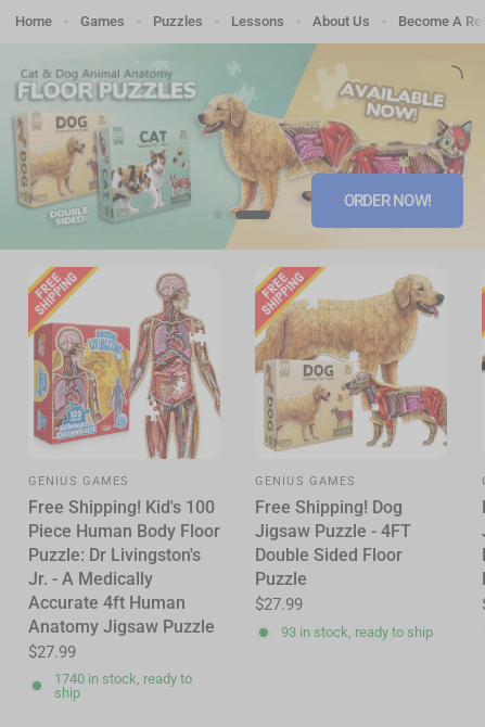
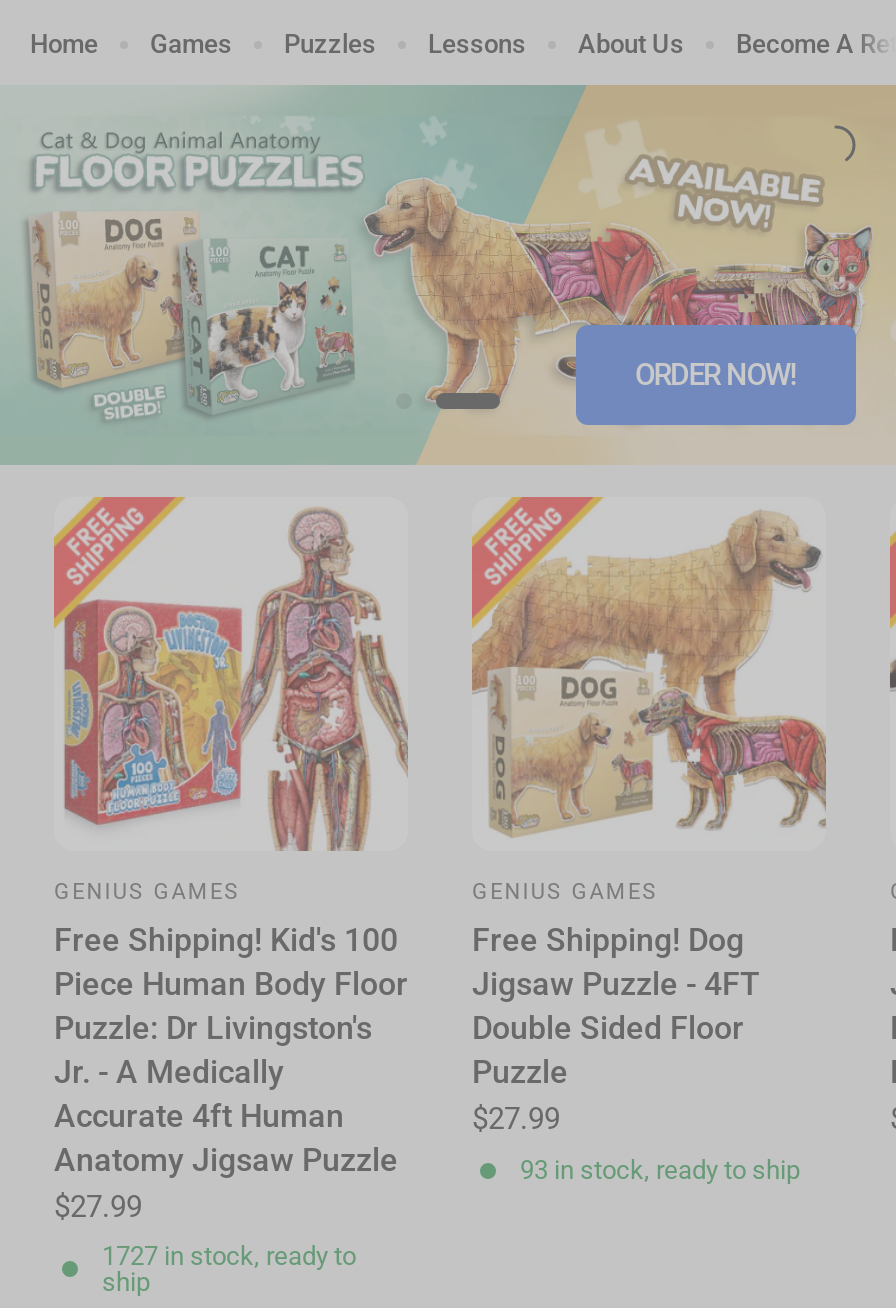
[54,670,192,686] 1740 in stock, ready to -> [102,1240,356,1270] 1727 in stock, ready to

